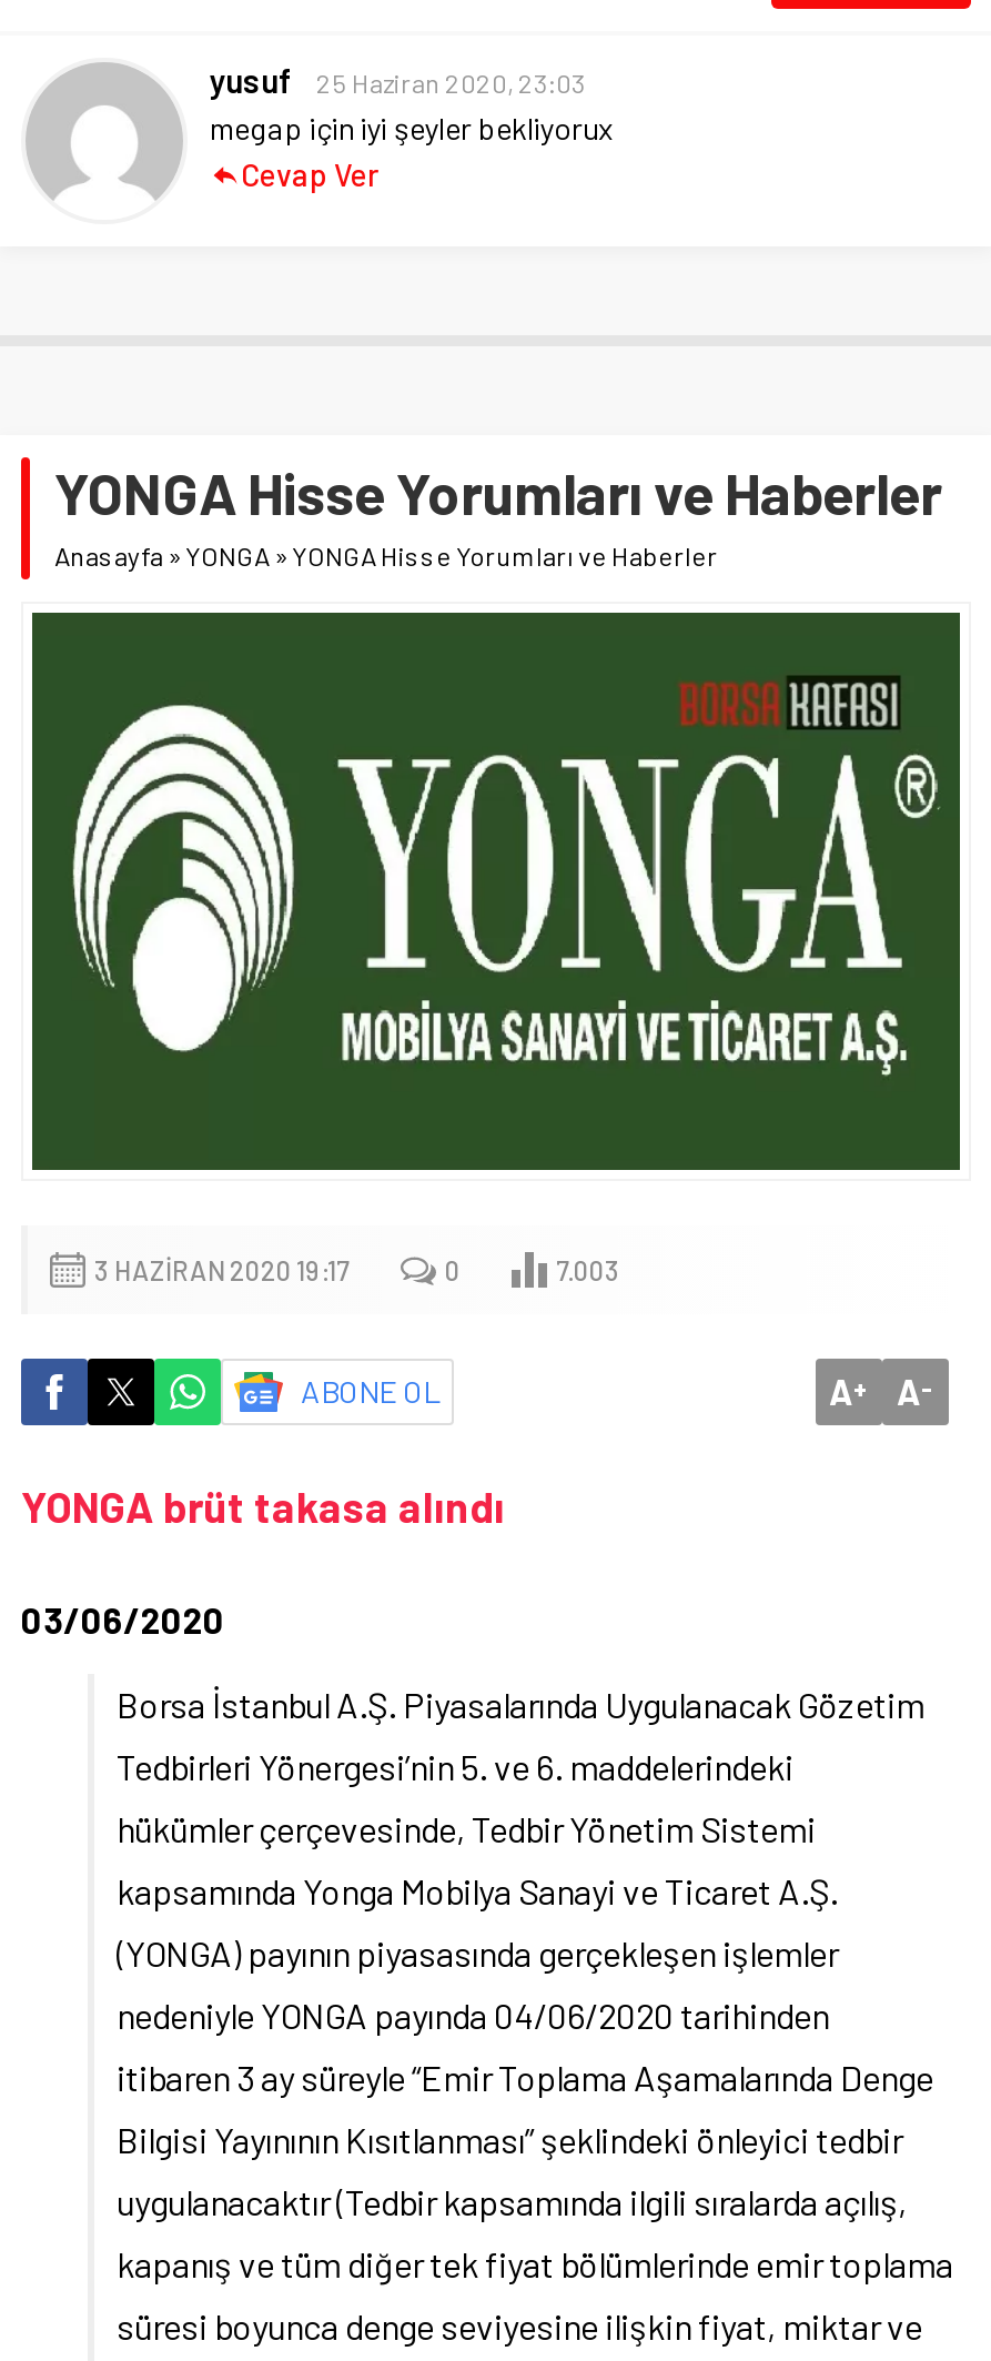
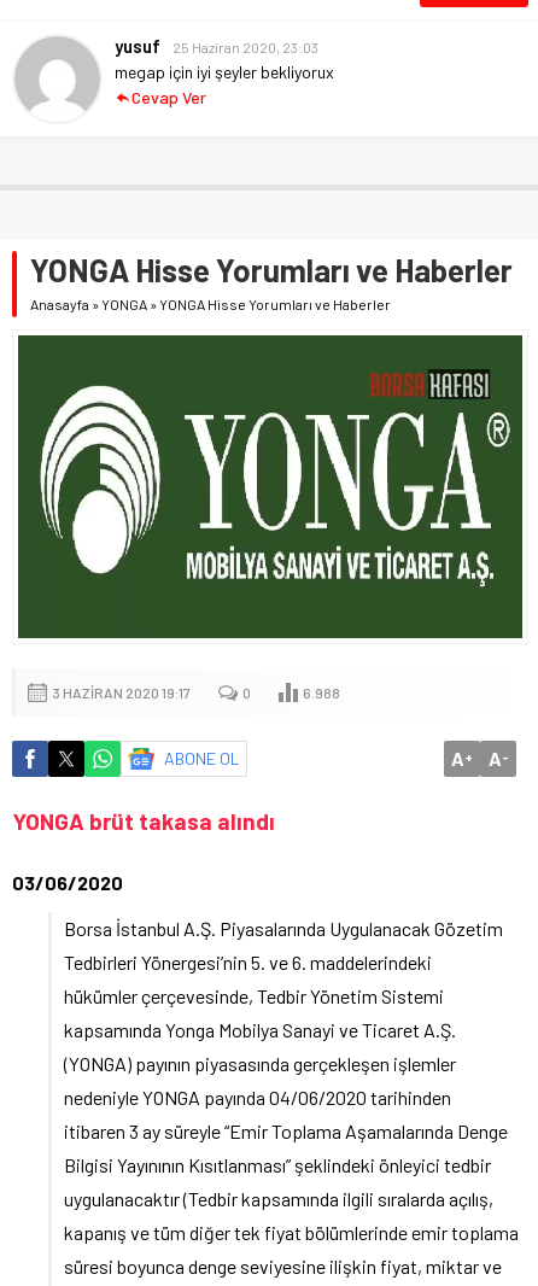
[556,1254,620,1285] 7.003 -> [303,684,340,701] 6.988

